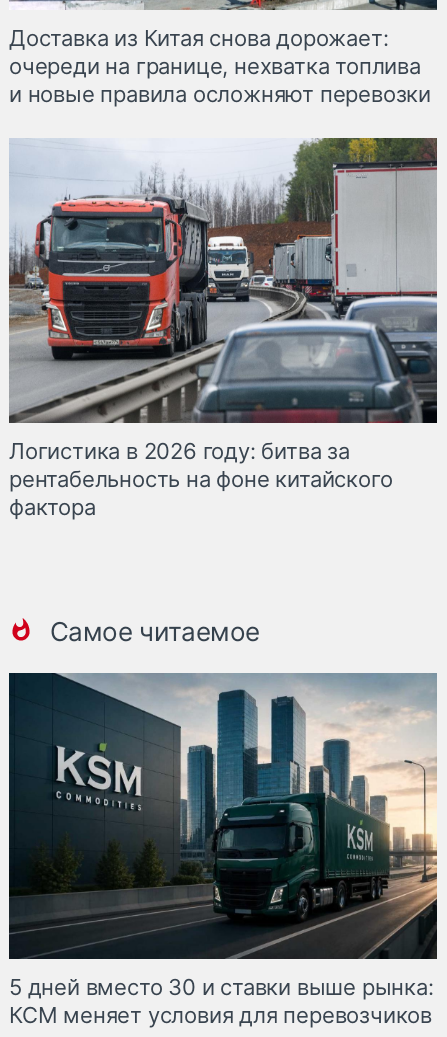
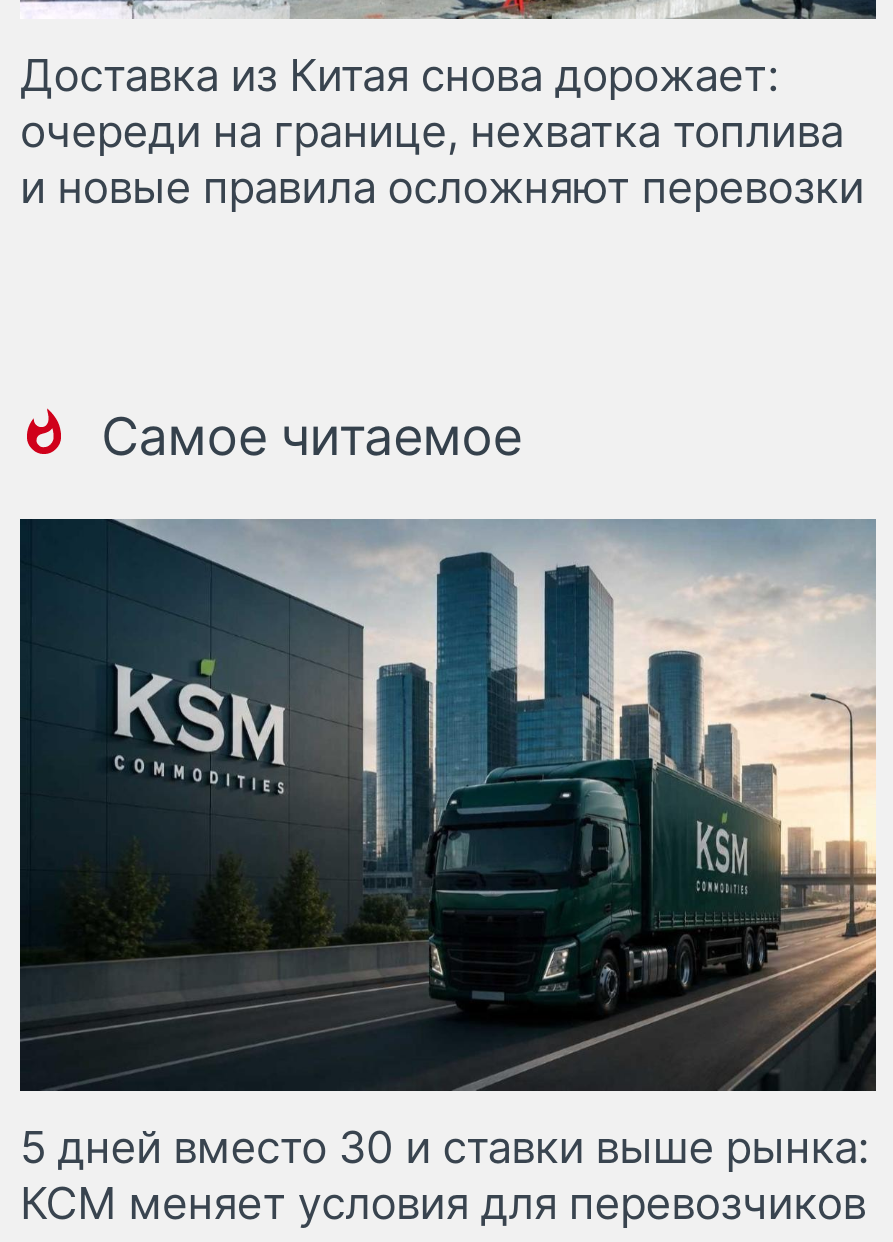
[9,137,438,520] [image] | Логистика в 2026 году: битва за | рентабельность на фоне китайского | фактора -> none

